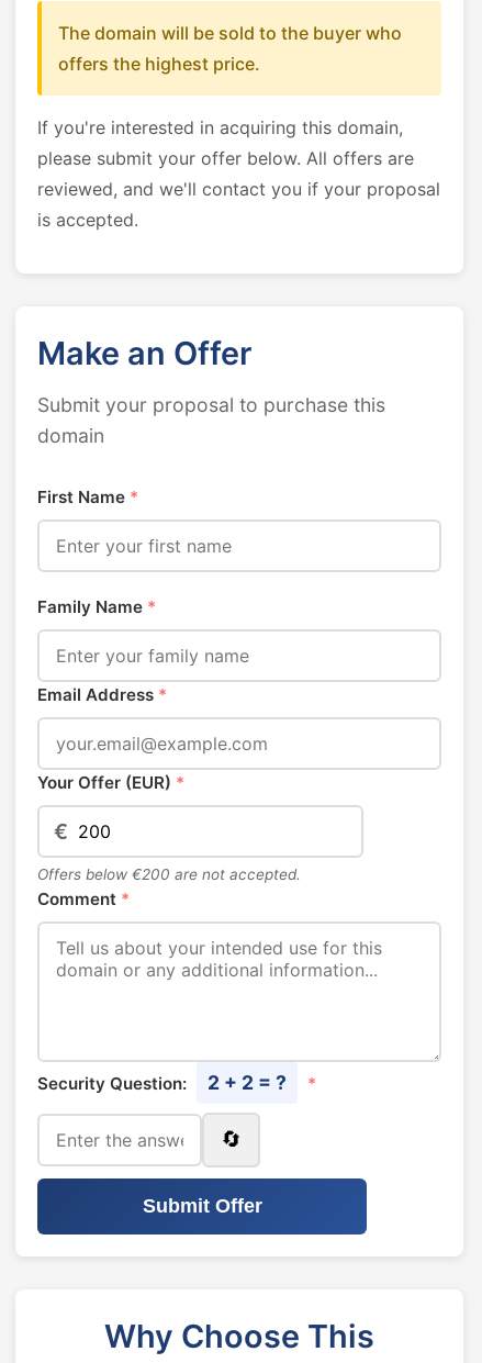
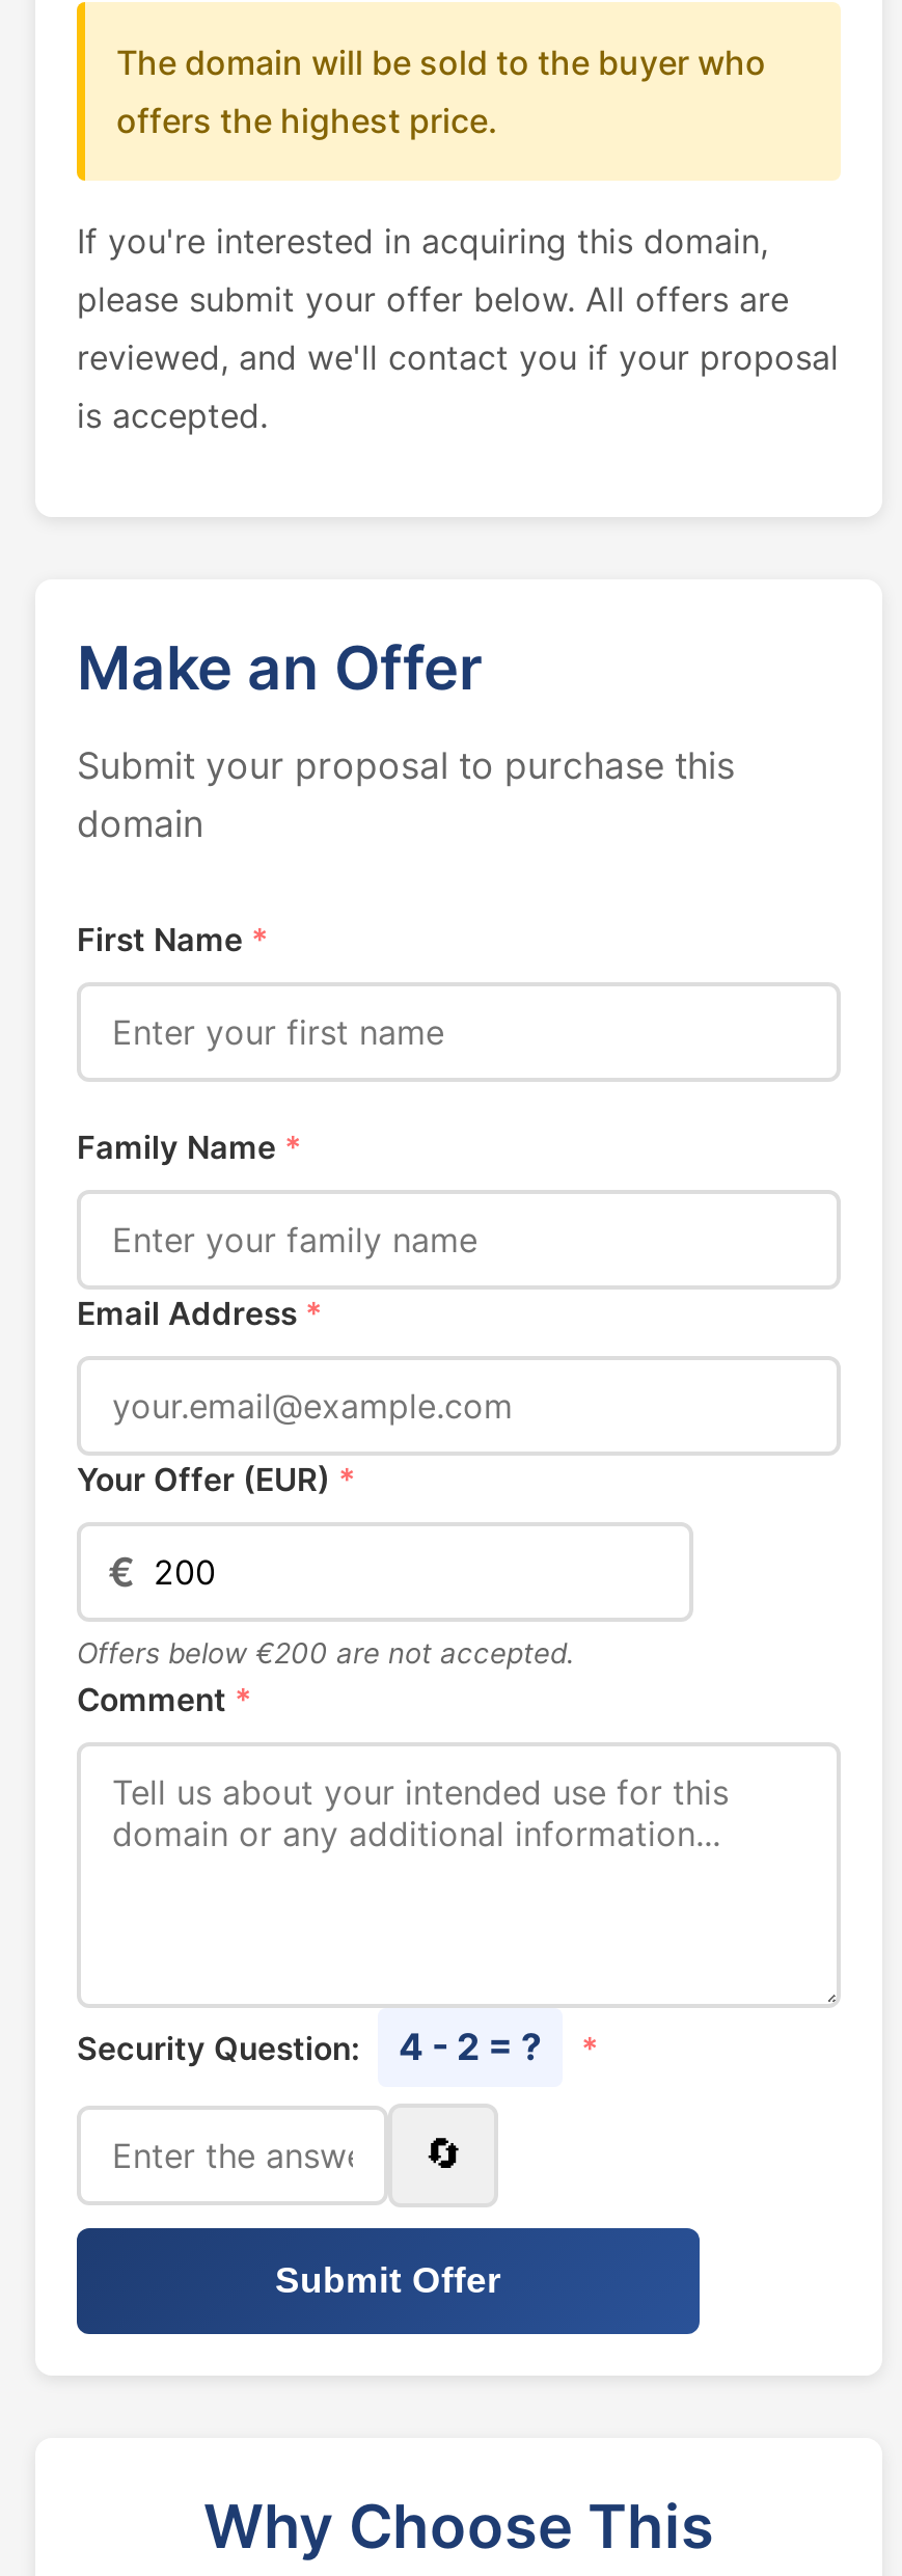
[208,1071,287,1094] 2 + 2 = ? -> [399,2025,542,2068] 4 - 2 = ?

